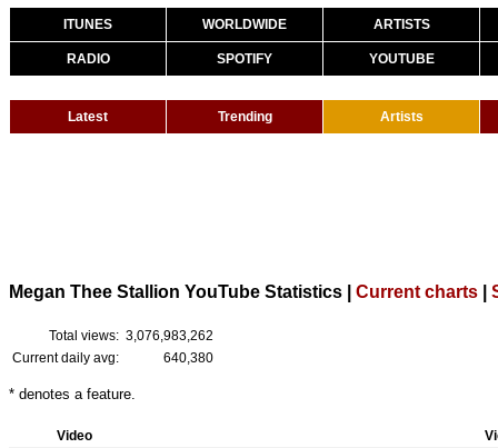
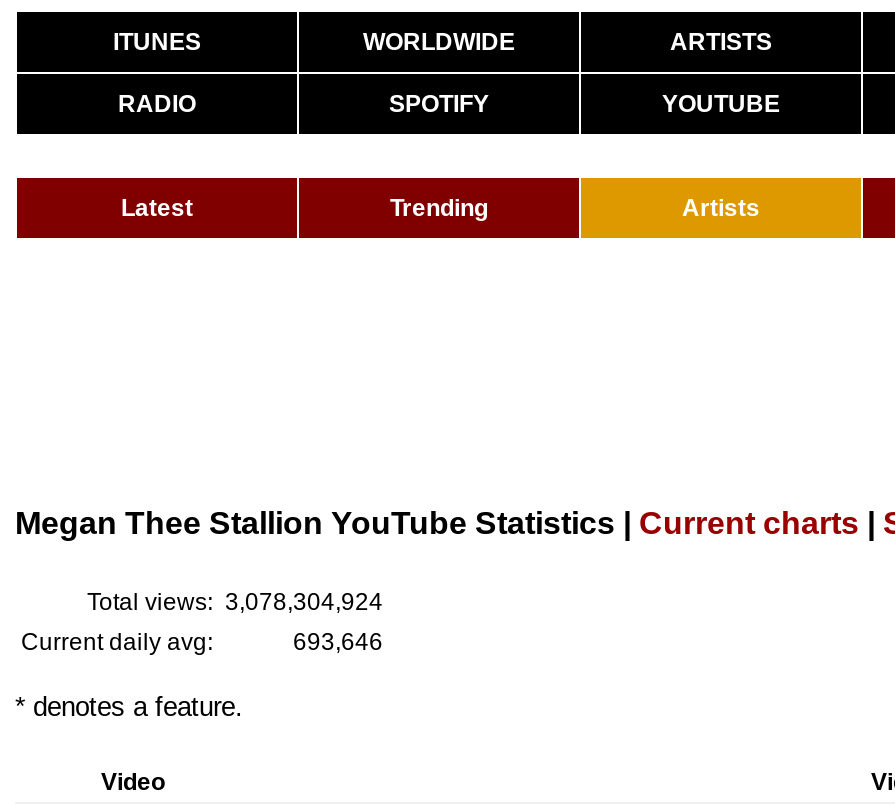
[49,328,213,344] Total views: 3,076,983,262 -> [87,588,383,616] Total views: 3,078,304,924
[163,350,213,366] 640,380 -> [293,628,383,656] 693,646

